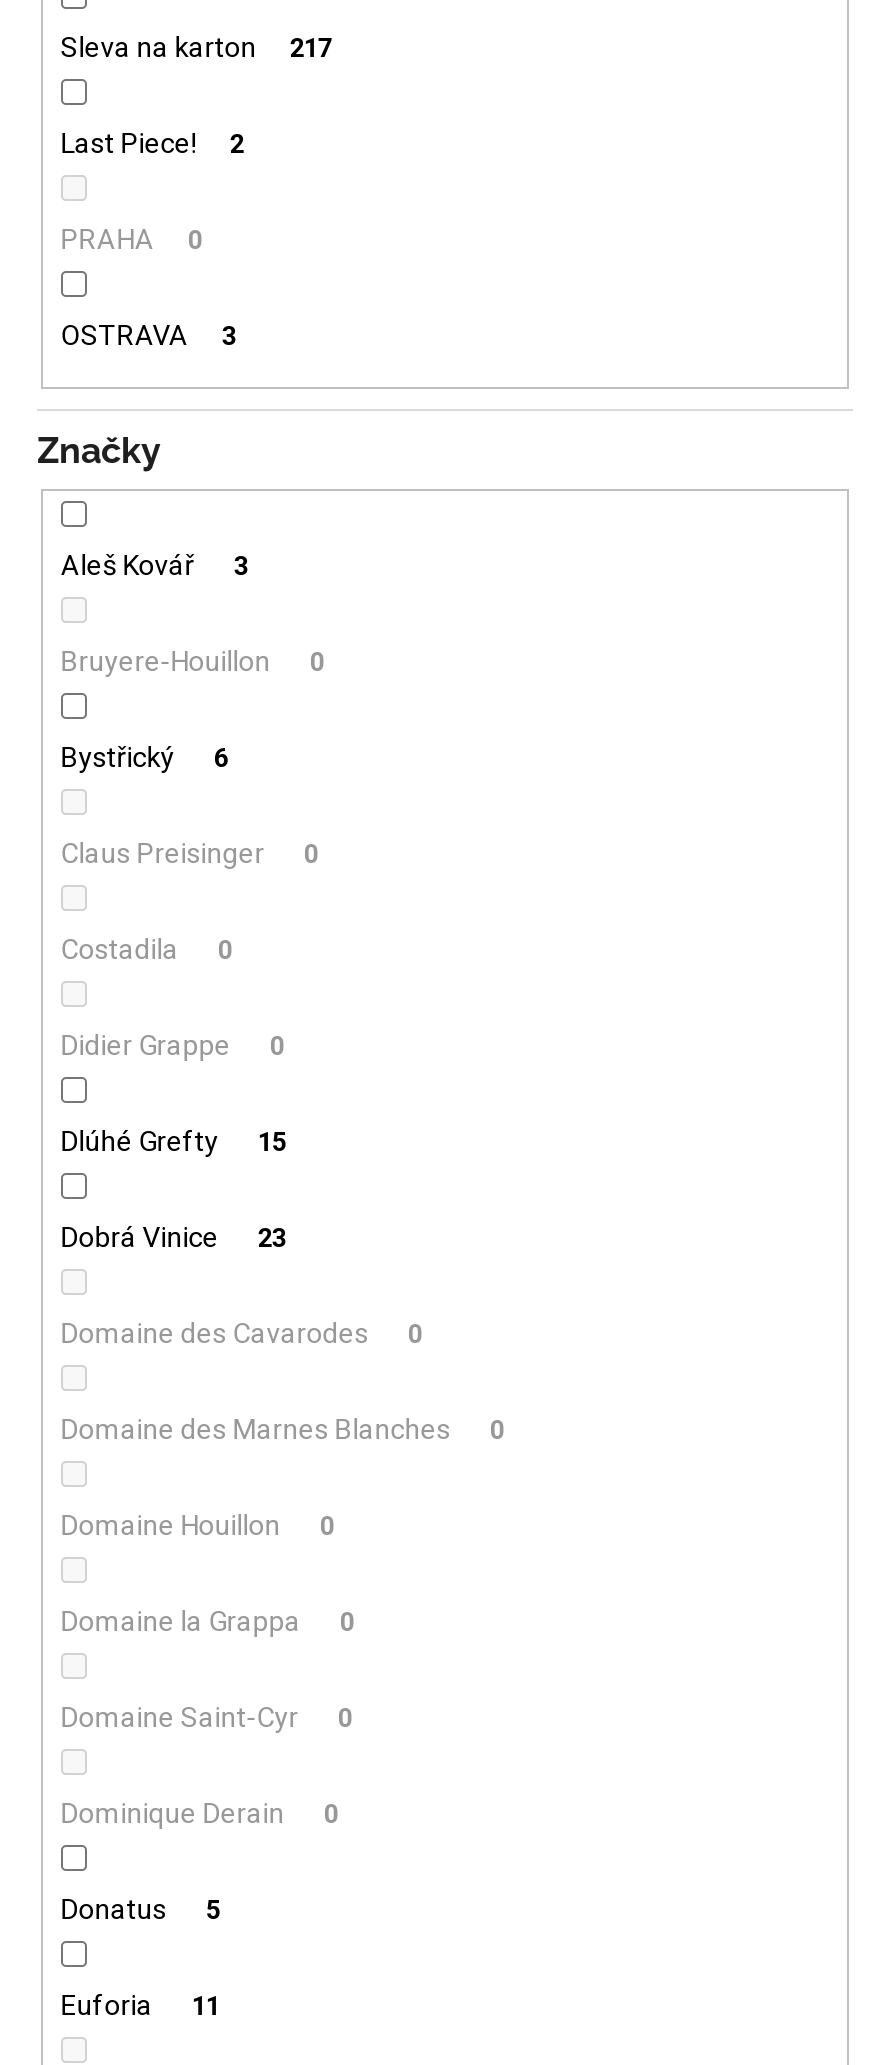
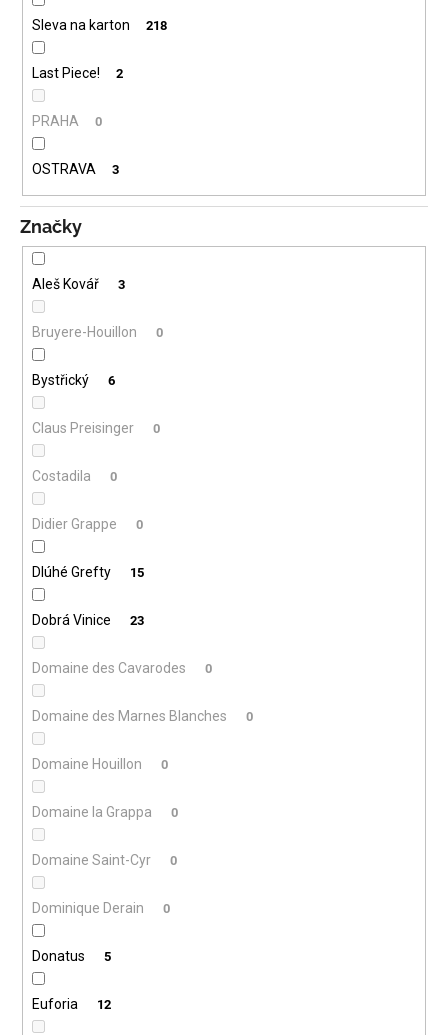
[61,31,332,63] Sleva na karton 217 -> [32,17,167,33] Sleva na karton 218
[61,1990,220,2022] Euforia 11 -> [32,996,111,1012] Euforia 12

